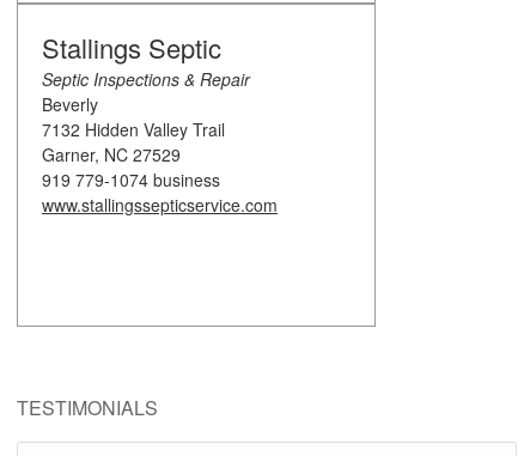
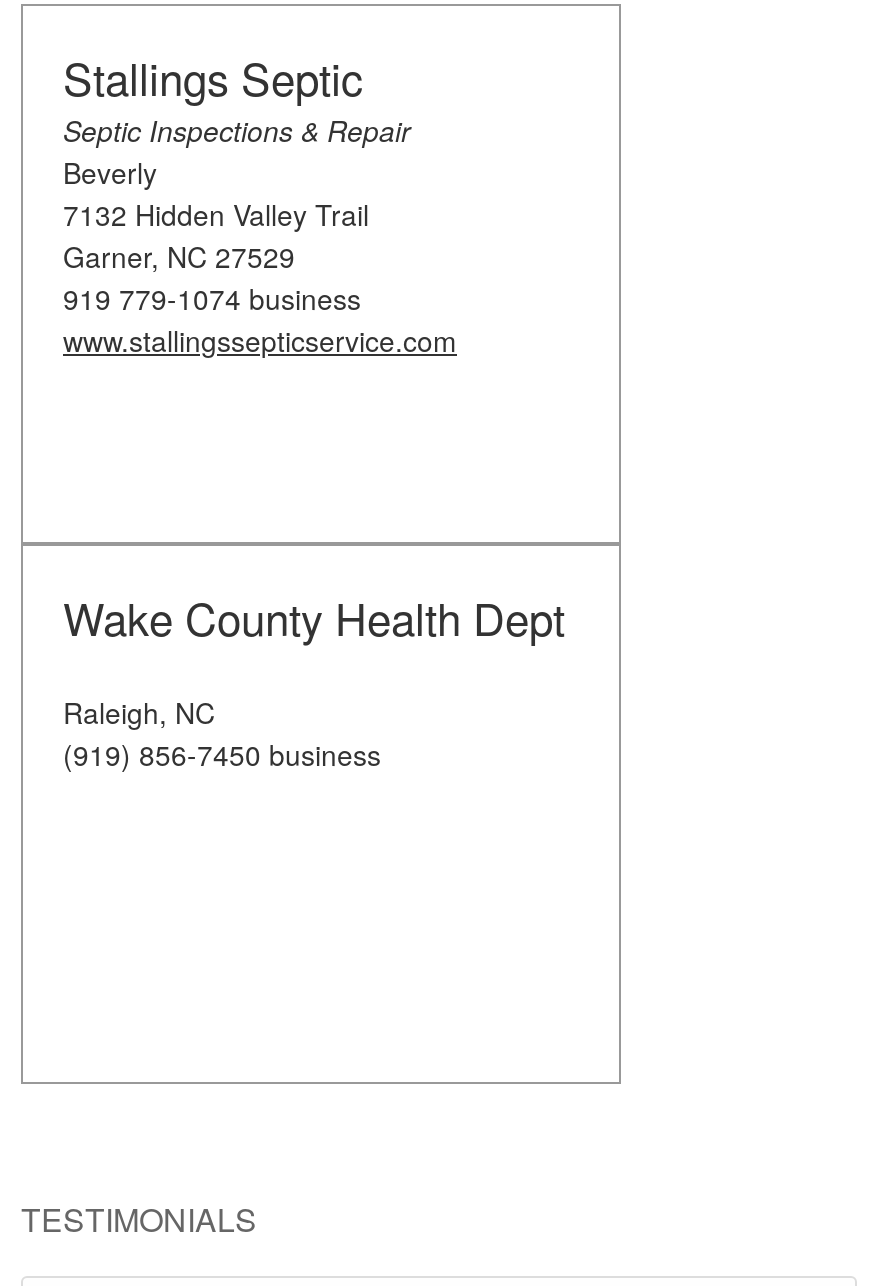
none -> [63,586,565,774] Wake County Health Dept | Raleigh, NC | (919) 856-7450 business

